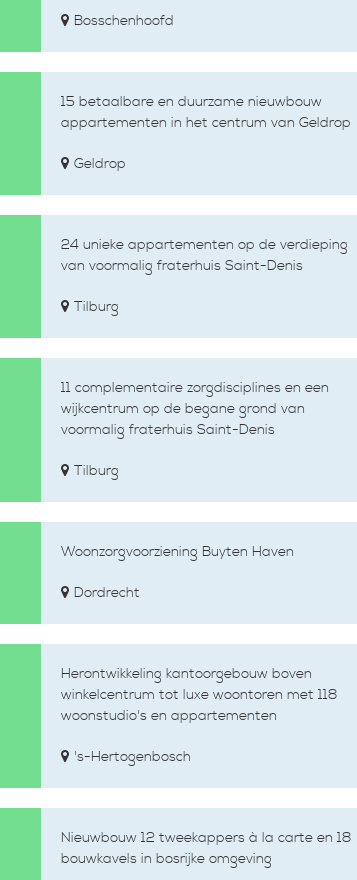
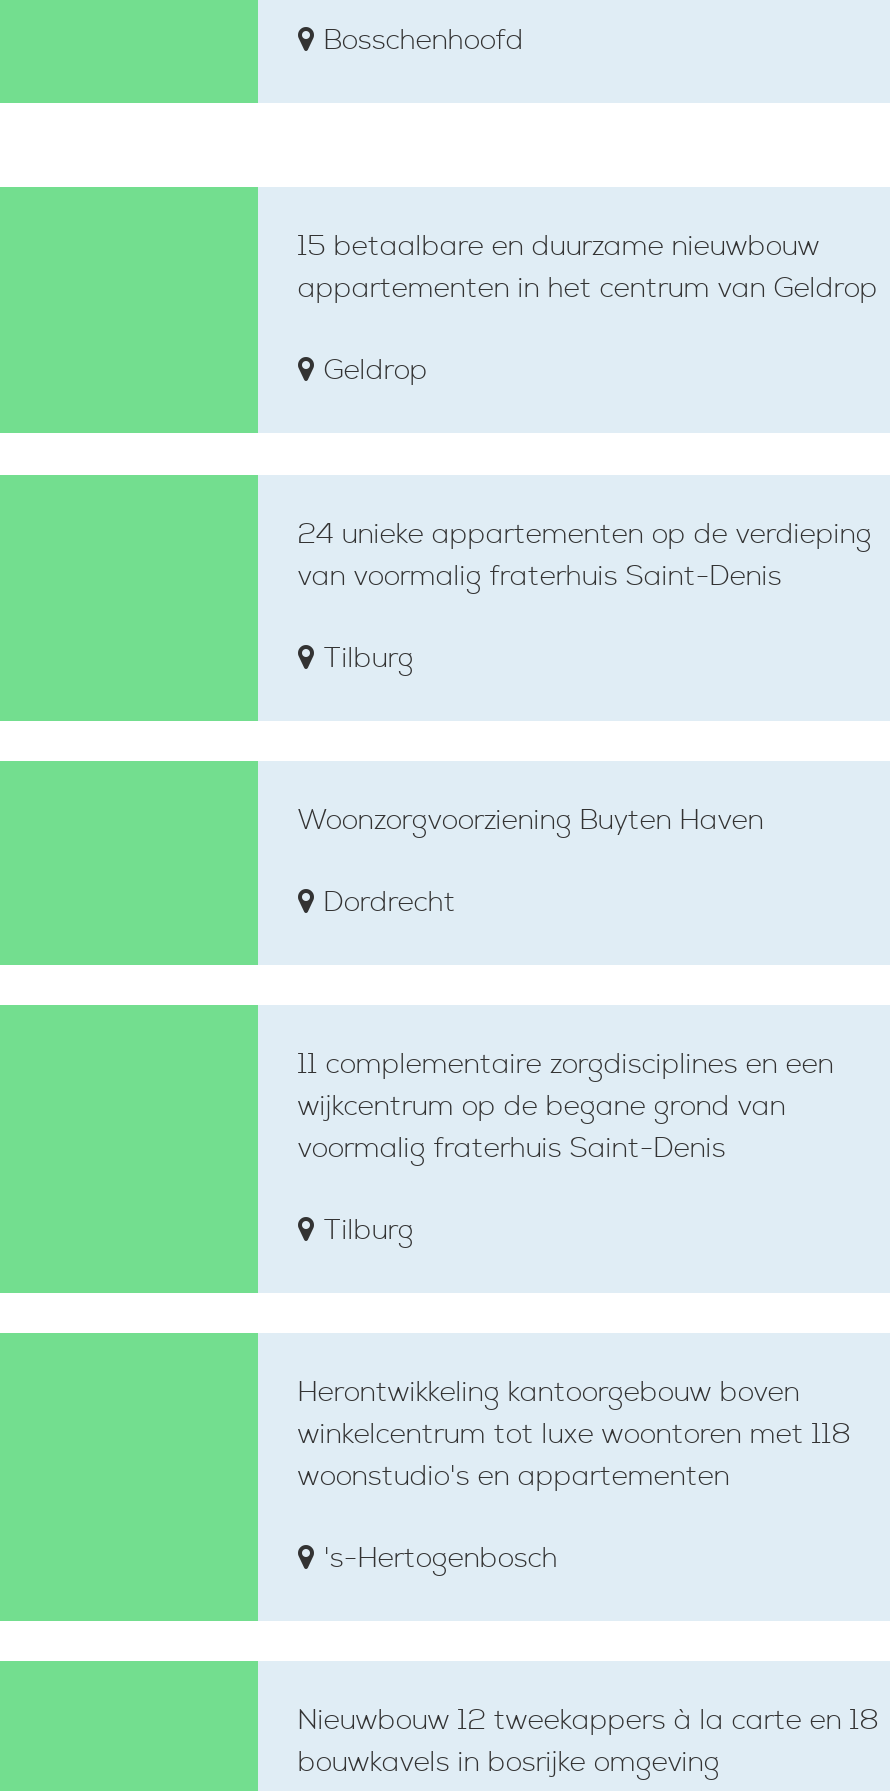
moved [61,400,305,480] -> [298,1089,786,1249]: wijkcentrum op de begane grond van | voormalig fraterhuis Saint-Denis | Tilburg
moved [61,543,294,602] -> [298,803,764,921]: Woonzorgvoorziening Buyten Haven | Dordrecht

